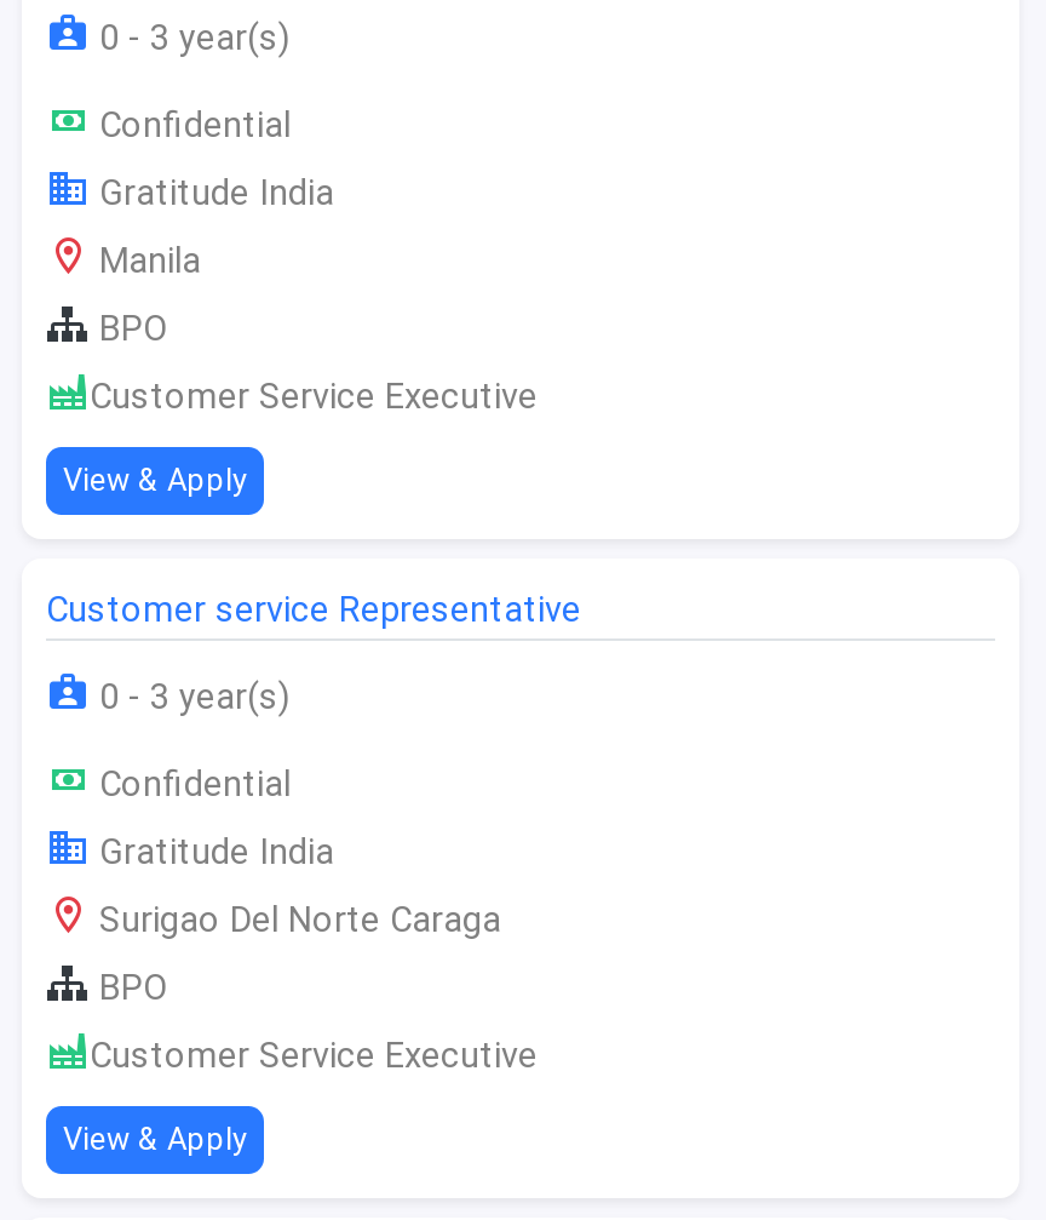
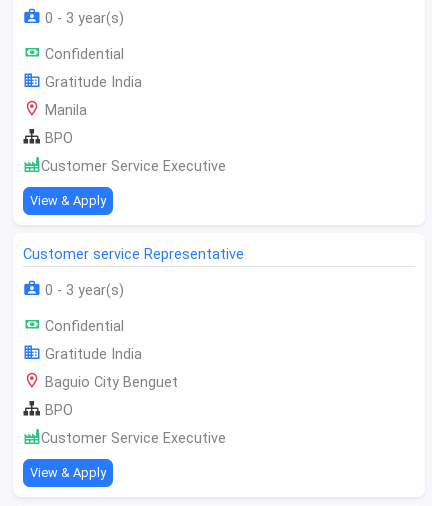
[90,899,501,941] Surigao Del Norte Caraga -> [41,374,178,391] Baguio City Benguet

